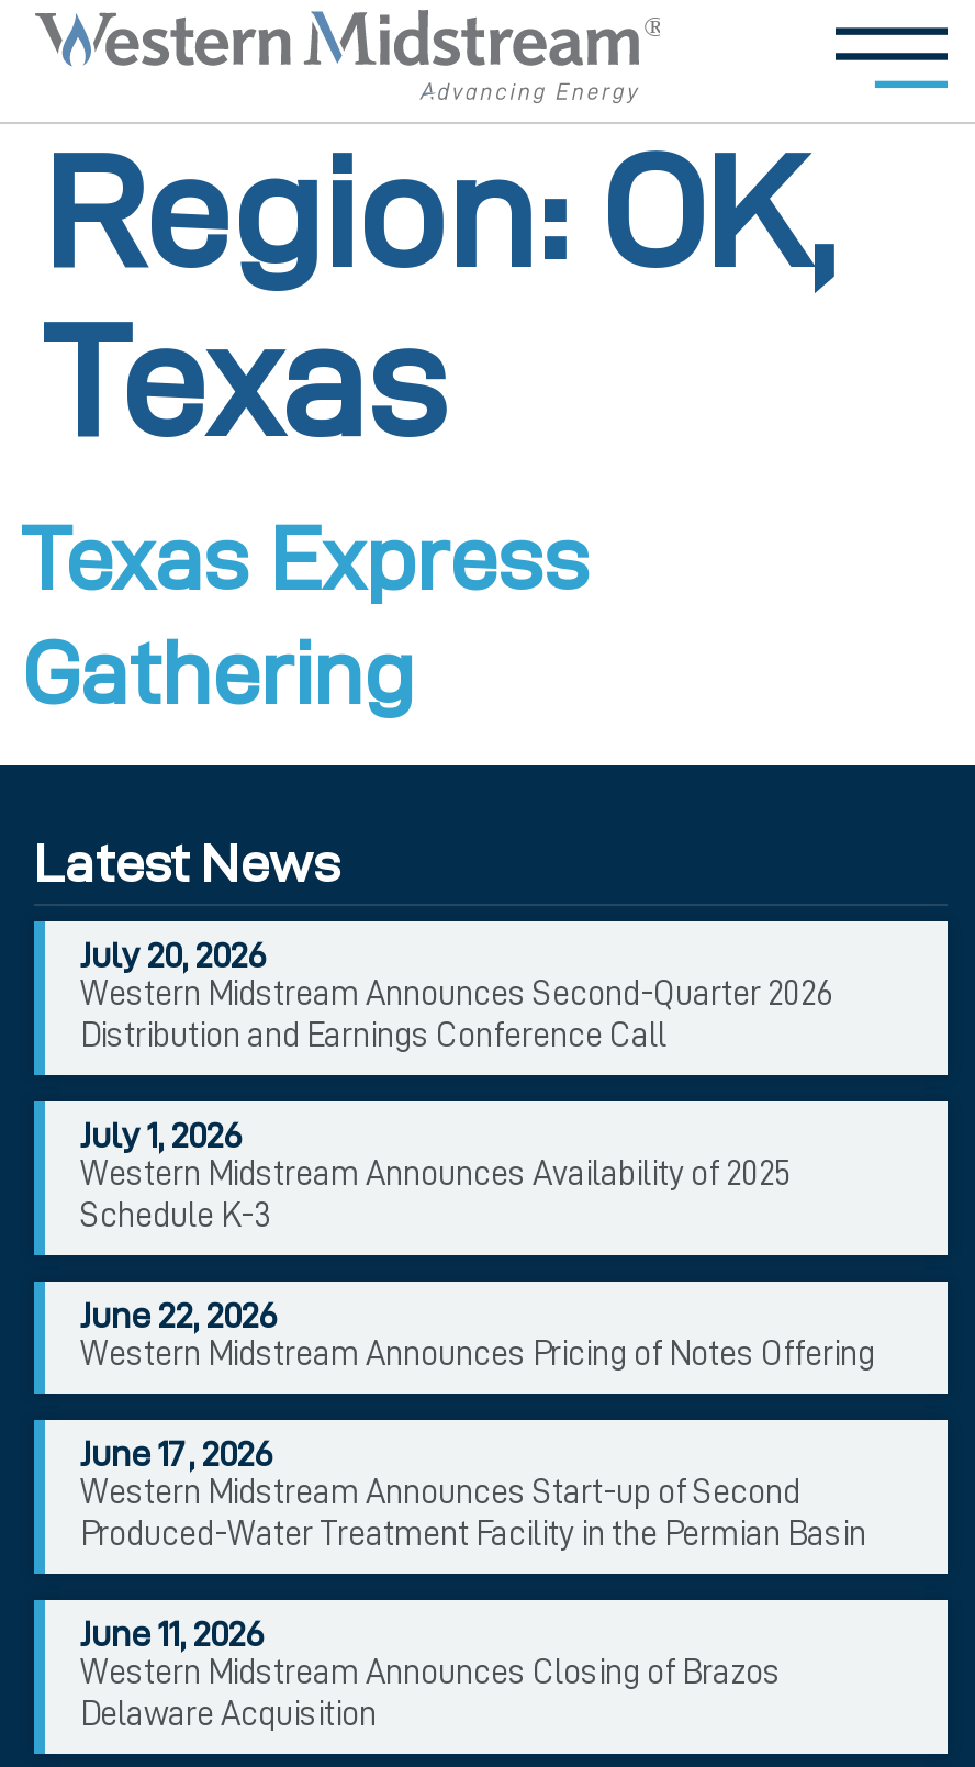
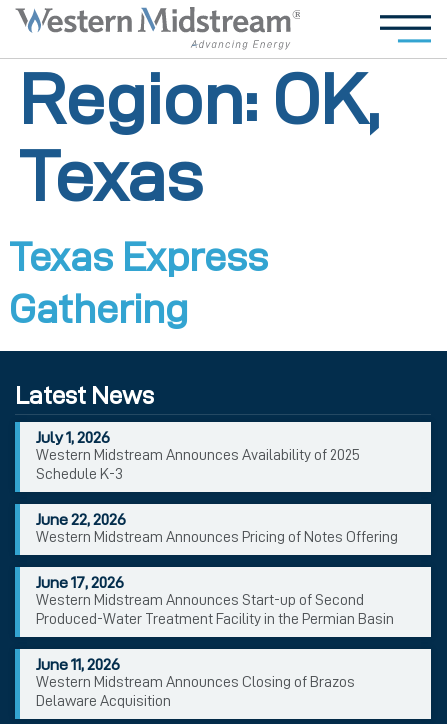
[80,937,833,1053] July 20, 2026 | Western Midstream Announces Second-Quarter 2026 | Distribution and Earnings Conference Call -> none

